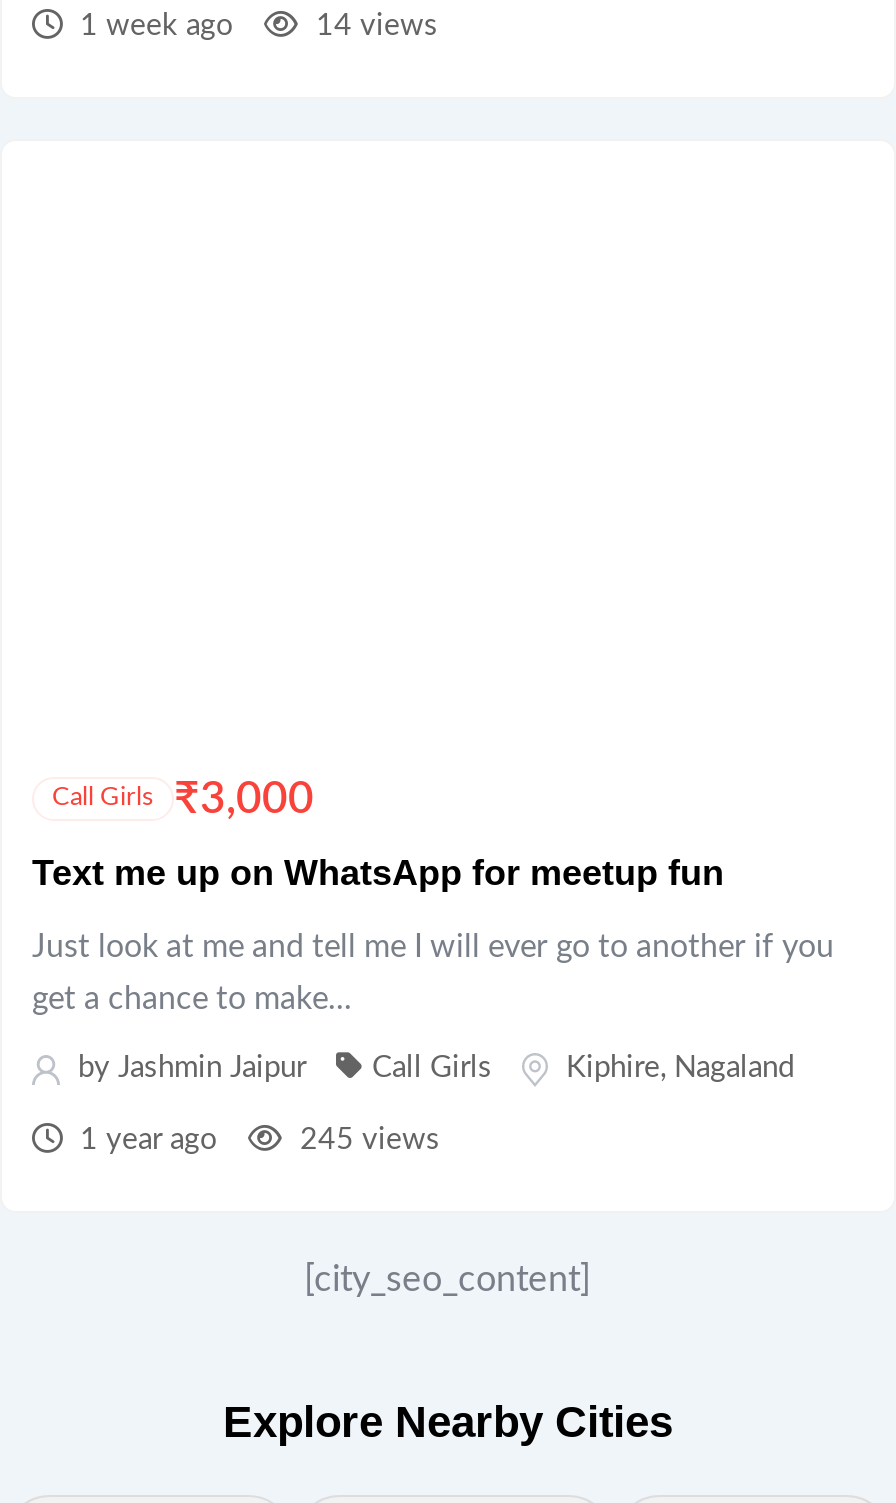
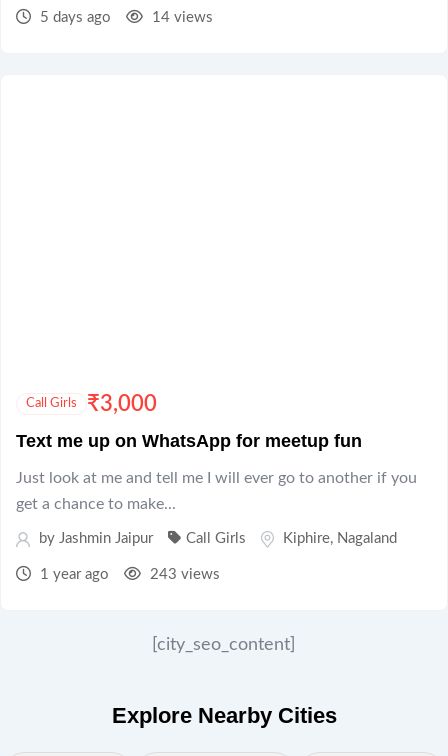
[72,11,234,41] 1 week ago -> [36,10,111,25] 5 days ago
[292,1125,440,1155] 245 views -> [146,567,220,582] 243 views

